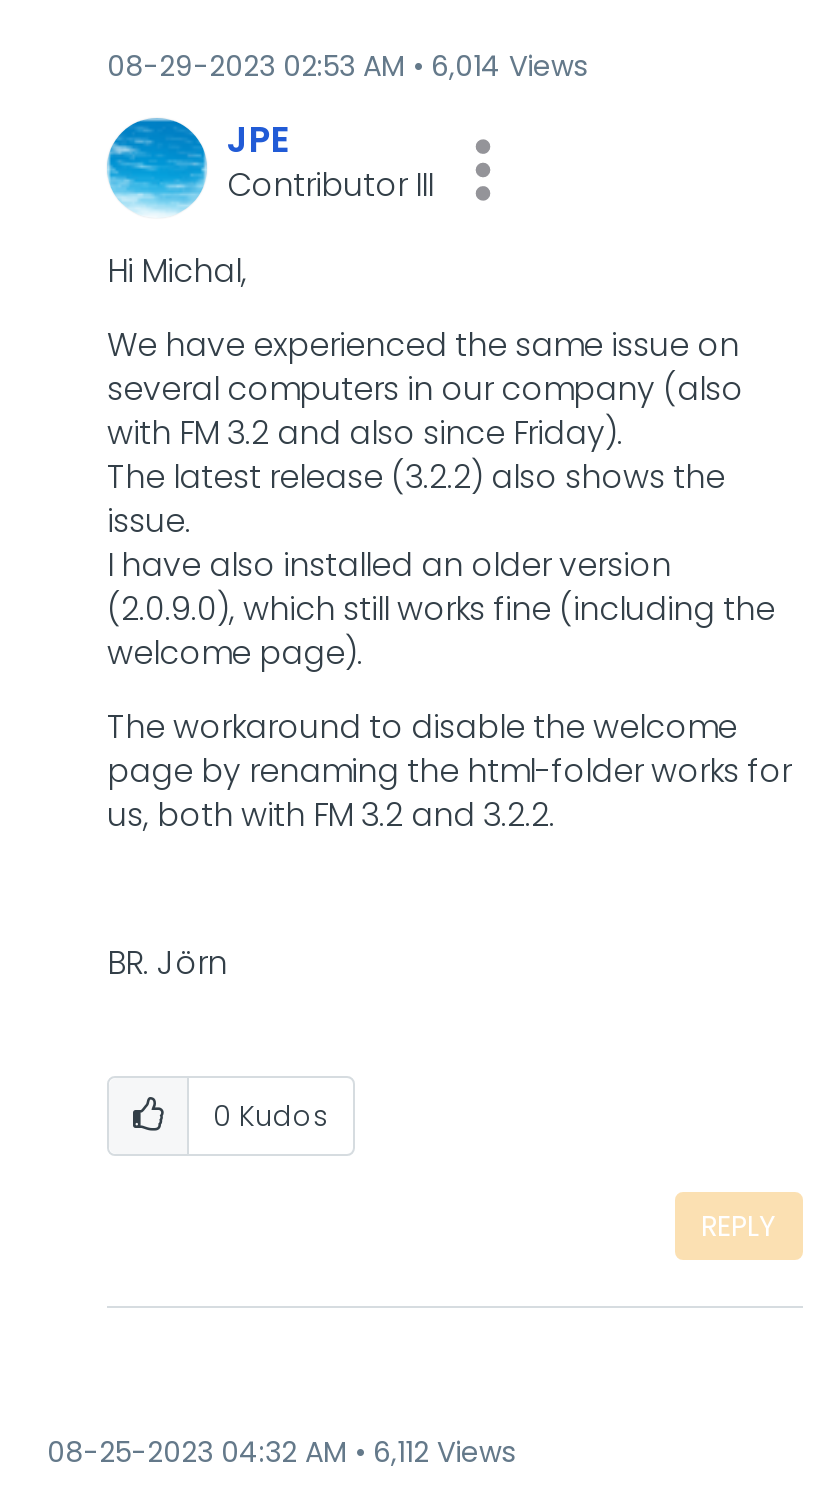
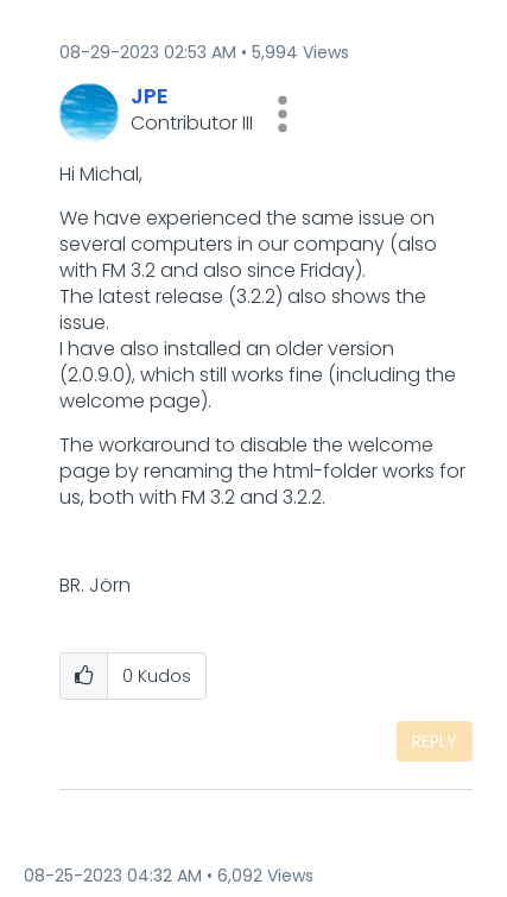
[107,46,587,86] 08-29-2023 02:53 AM 6,014 Views -> [59,40,349,64] 08-29-2023 02:53 AM 5,994 Views
[47,1432,515,1472] 08-25-2023 04:32 AM 6,112 Views -> [24,864,313,887] 08-25-2023 04:32 AM 6,092 Views

